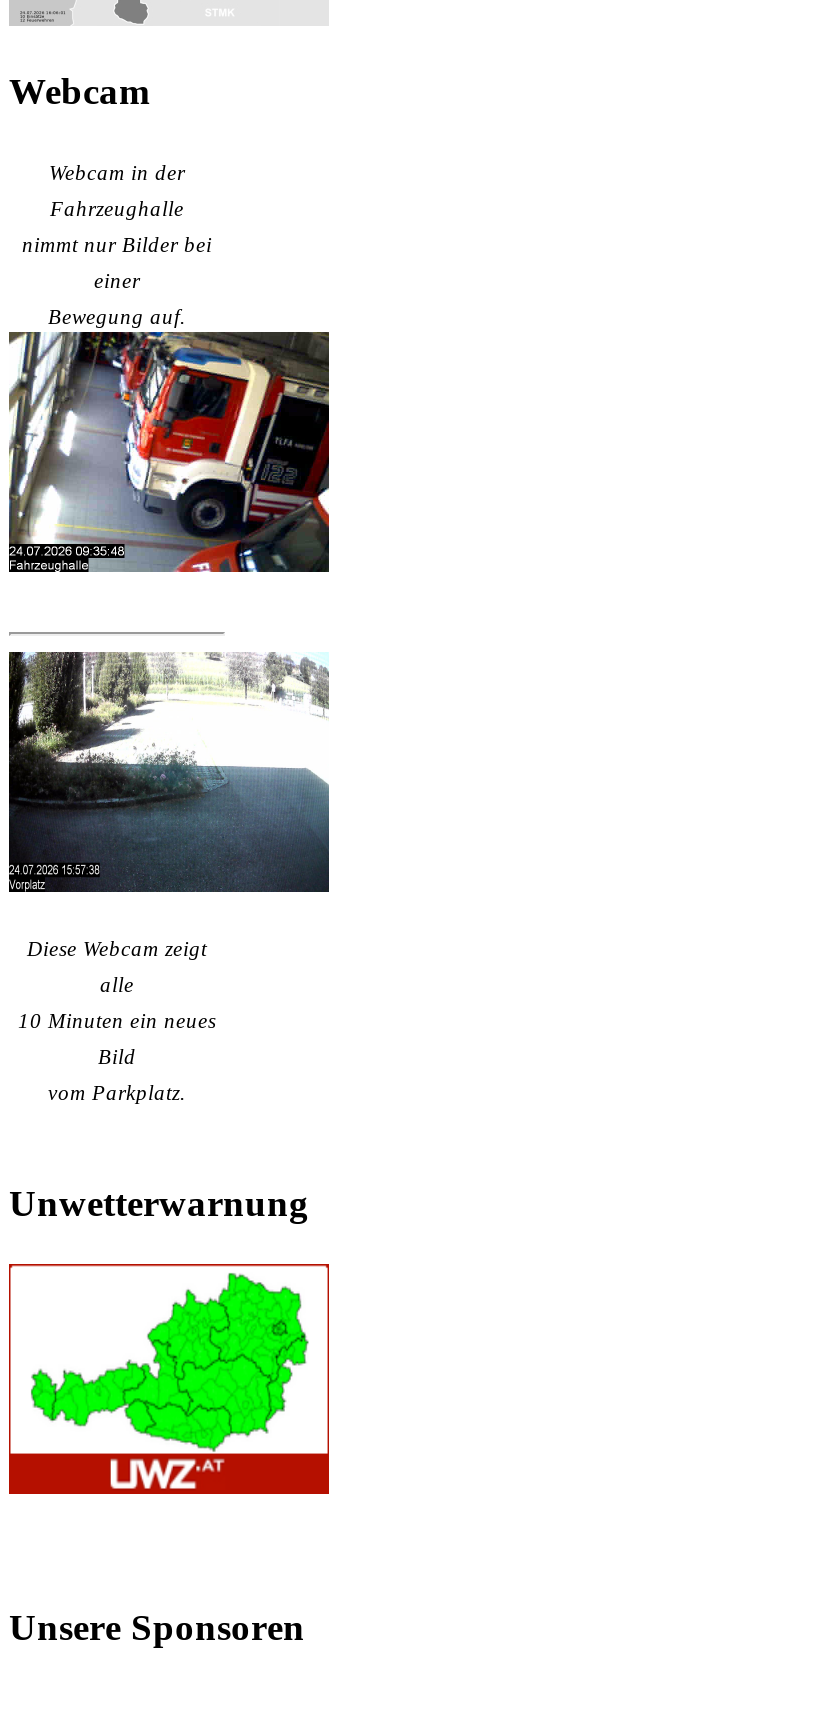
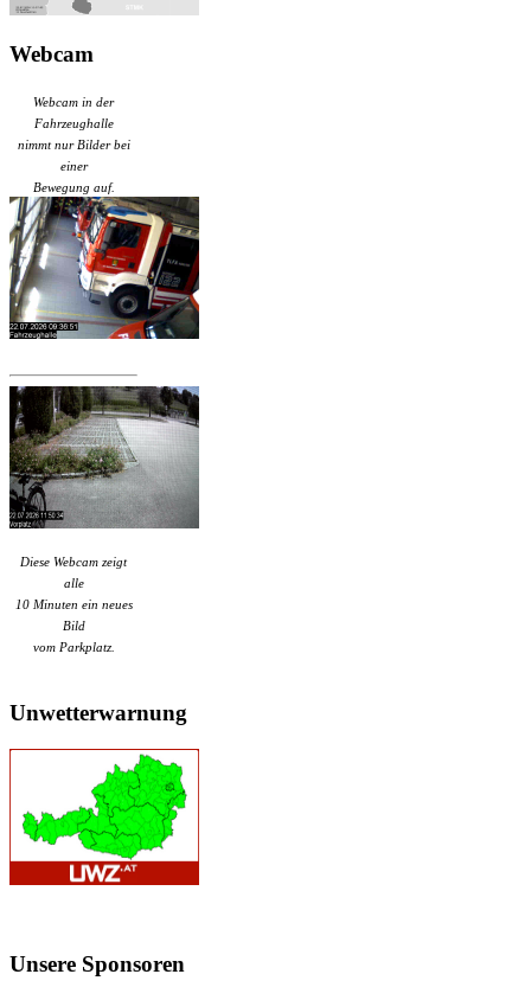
[11,650,329,892] [image] -> [9,385,200,528] [image]

